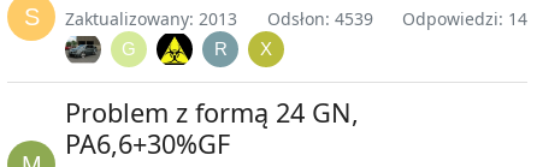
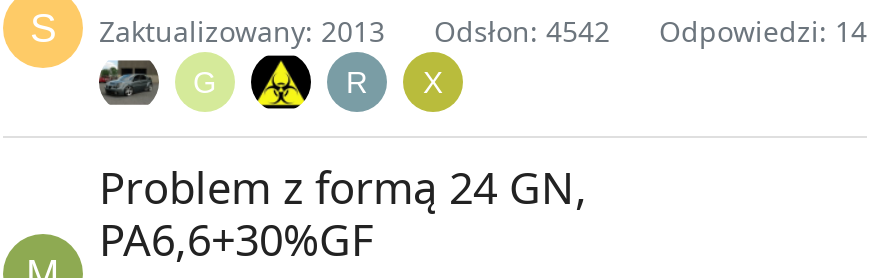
[65,7,527,30] Zaktualizowany: 2013 Odsłon: 4539 Odpowiedzi: 14 -> [99,12,867,50] Zaktualizowany: 2013 Odsłon: 4542 Odpowiedzi: 14

